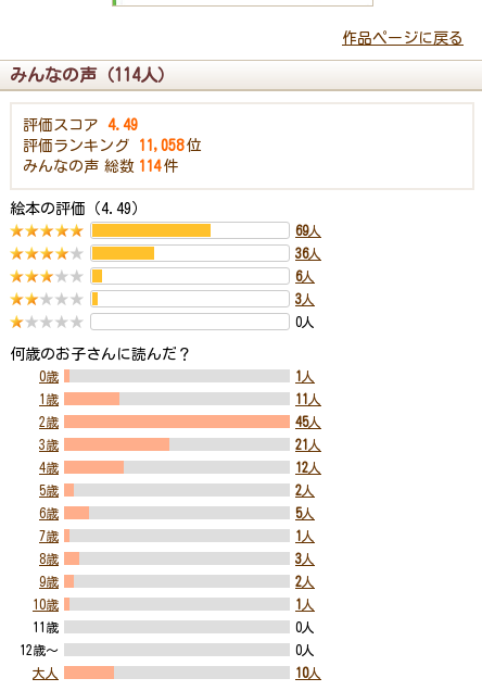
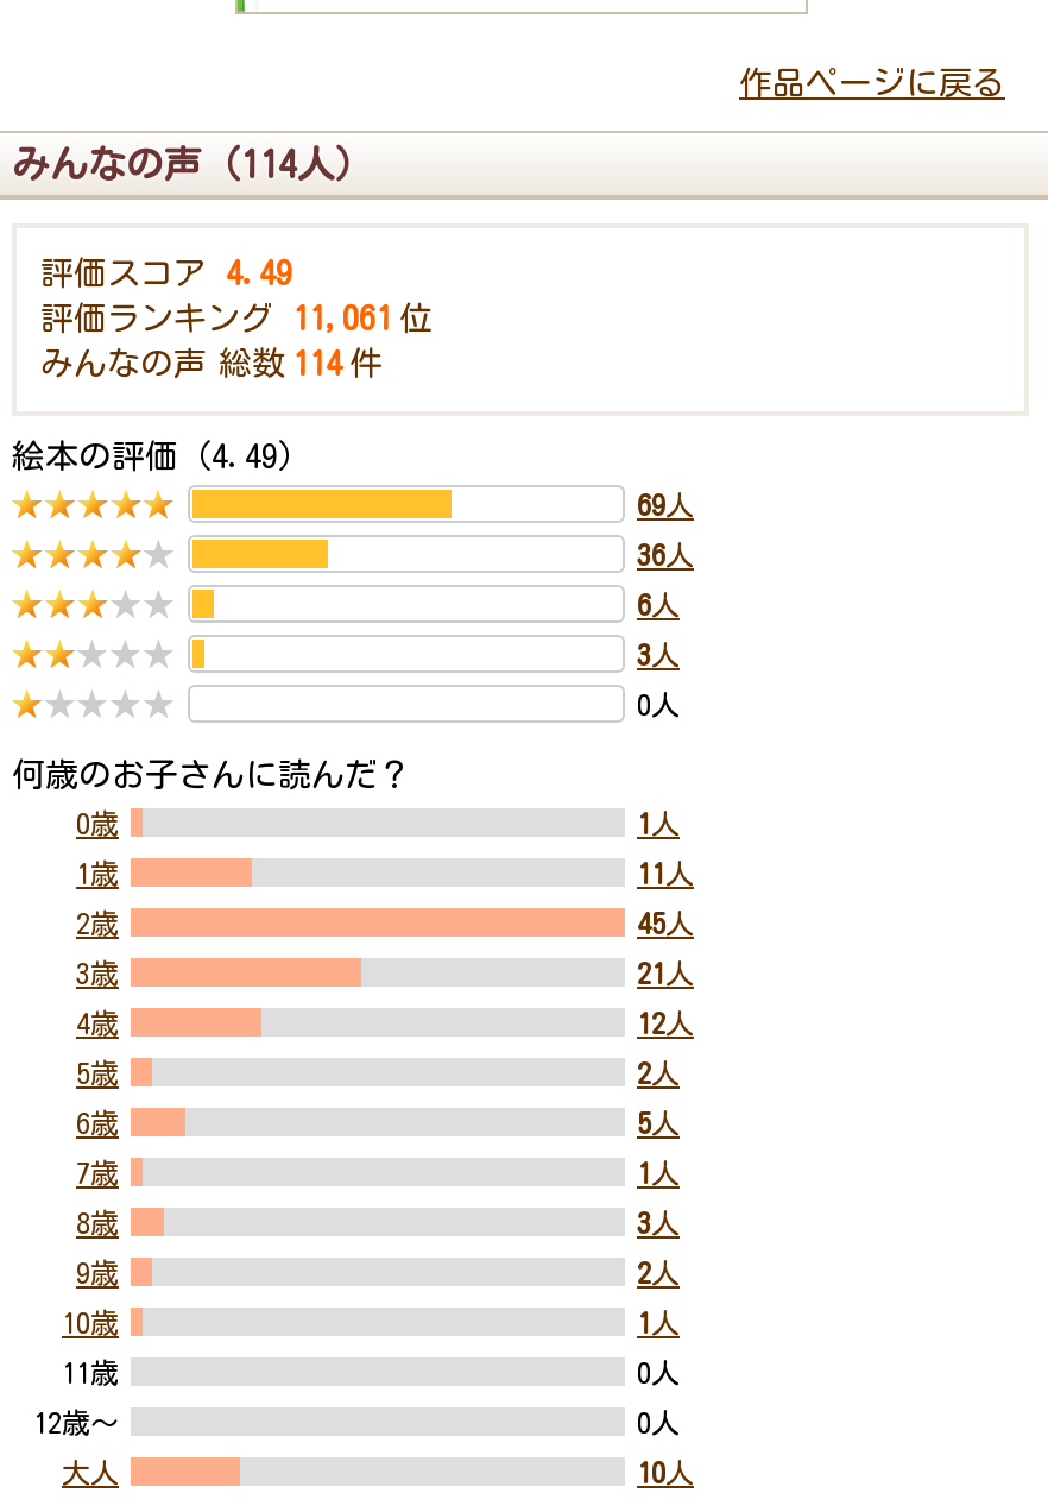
[23,138,202,153] 評価ランキング 11,058 位 -> [40,302,433,335] 評価ランキング 11,061 位

